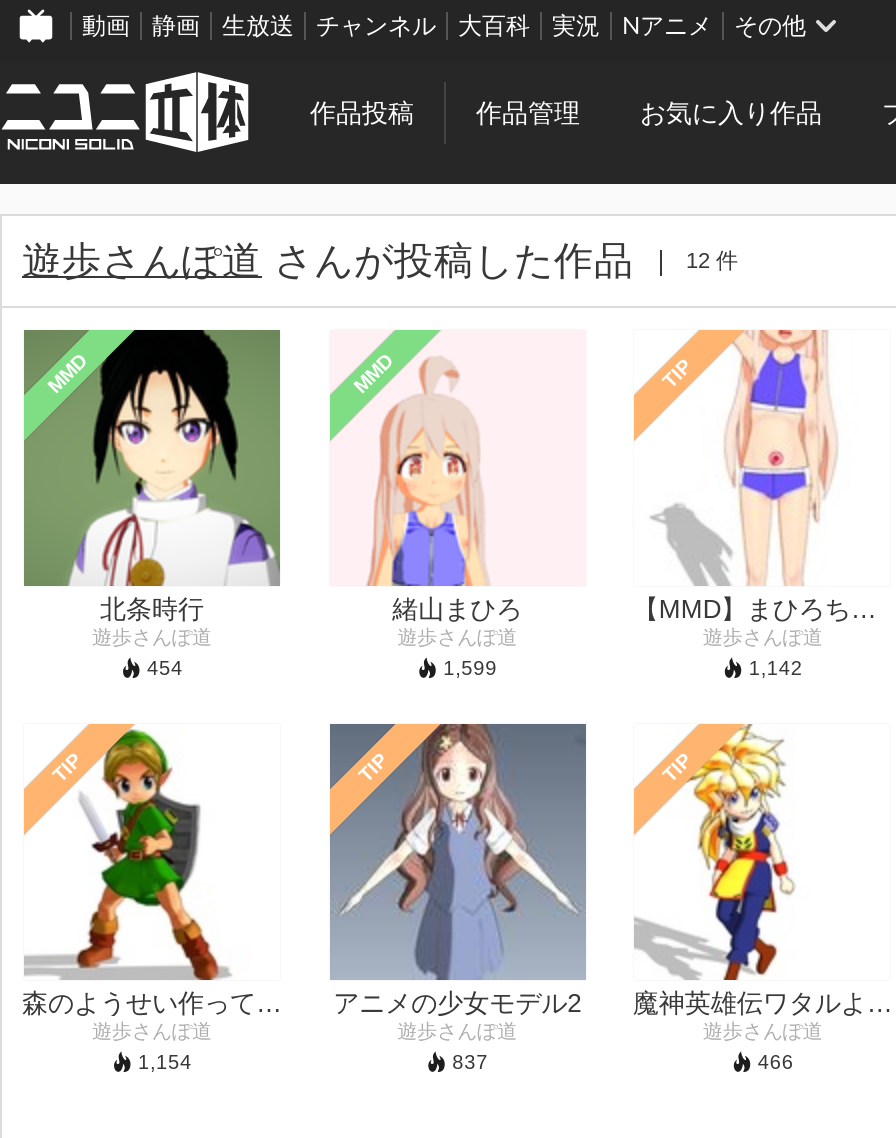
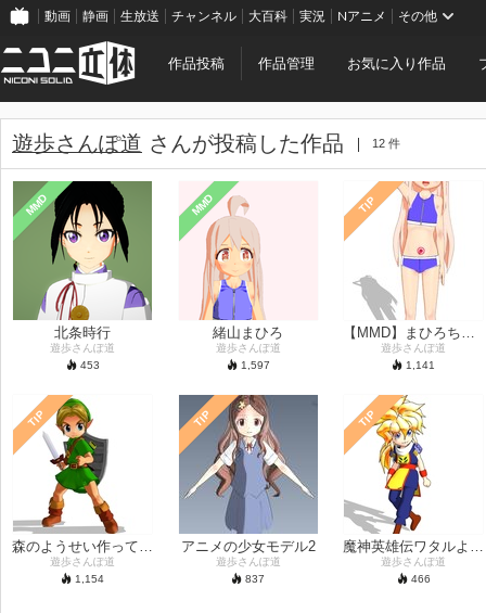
[147,657,183,679] 454 -> [80,359,99,371] 453
[443,657,497,679] 1,599 -> [241,359,270,371] 1,597
[749,657,803,679] 1,142 -> [406,359,435,371] 1,141

